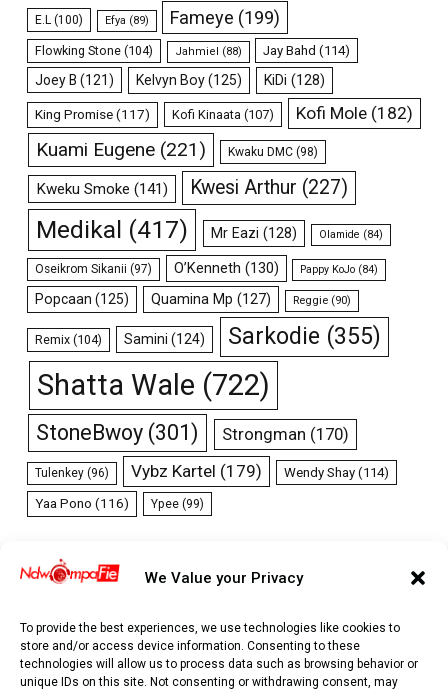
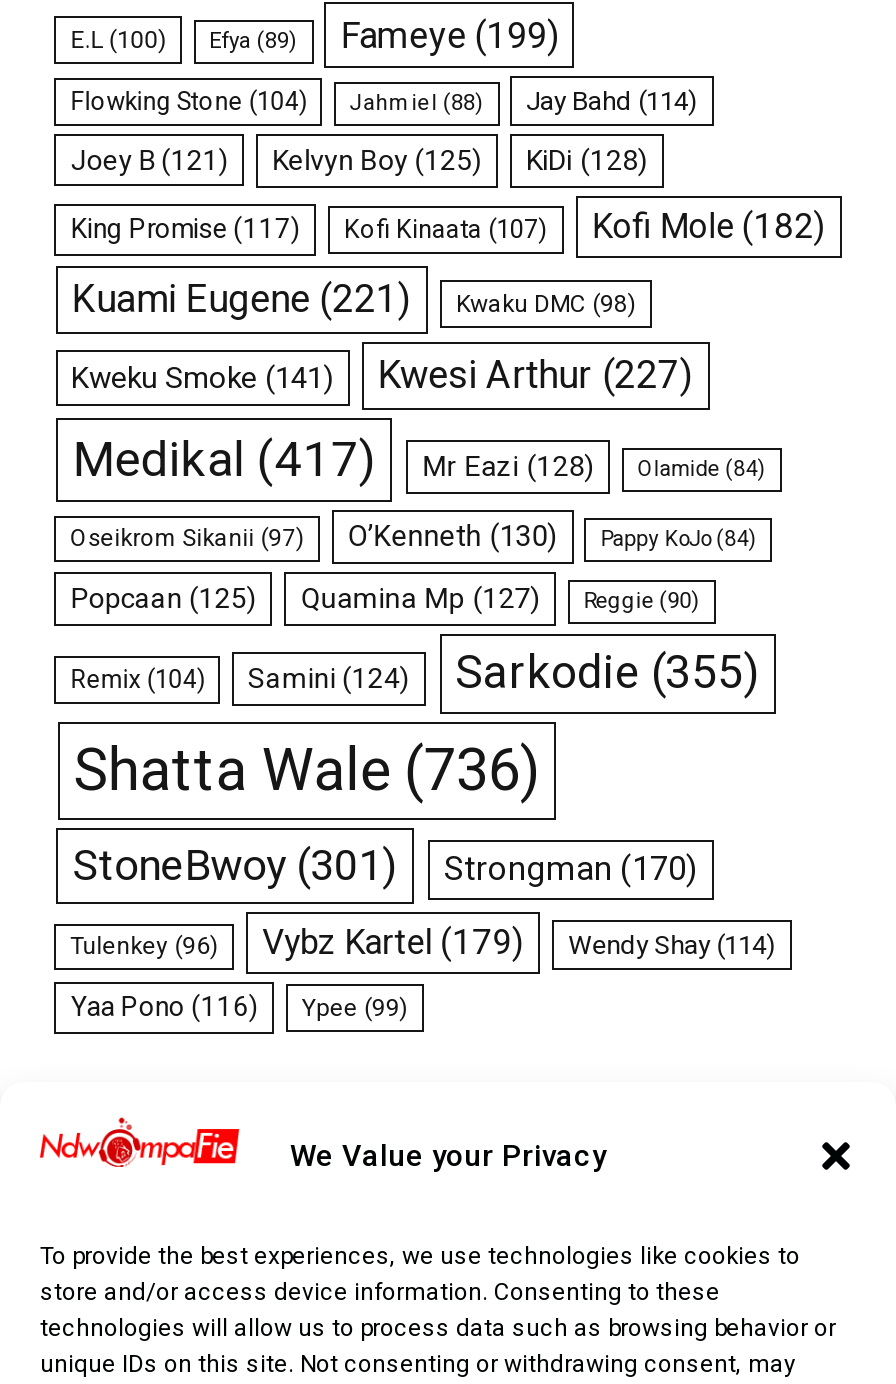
[37,368,270,402] Shatta Wale (722) -> [74,737,540,805] Shatta Wale (736)

